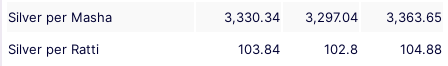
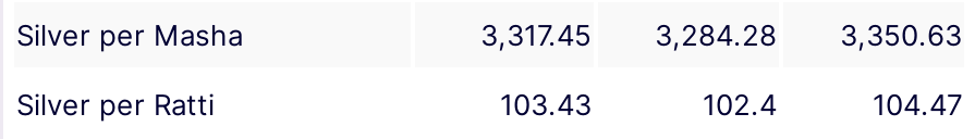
[224,9,280,25] 3,330.34 -> [480,18,592,53] 3,317.45
[305,9,358,25] 3,297.04 -> [655,18,777,53] 3,284.28
[386,9,442,25] 3,363.65 -> [840,18,962,53] 3,350.63
[238,41,280,57] 103.84 -> [500,88,592,122] 103.43
[324,41,358,57] 102.8 -> [703,88,777,122] 102.4
[400,41,442,57] 104.88 -> [873,88,962,122] 104.47

